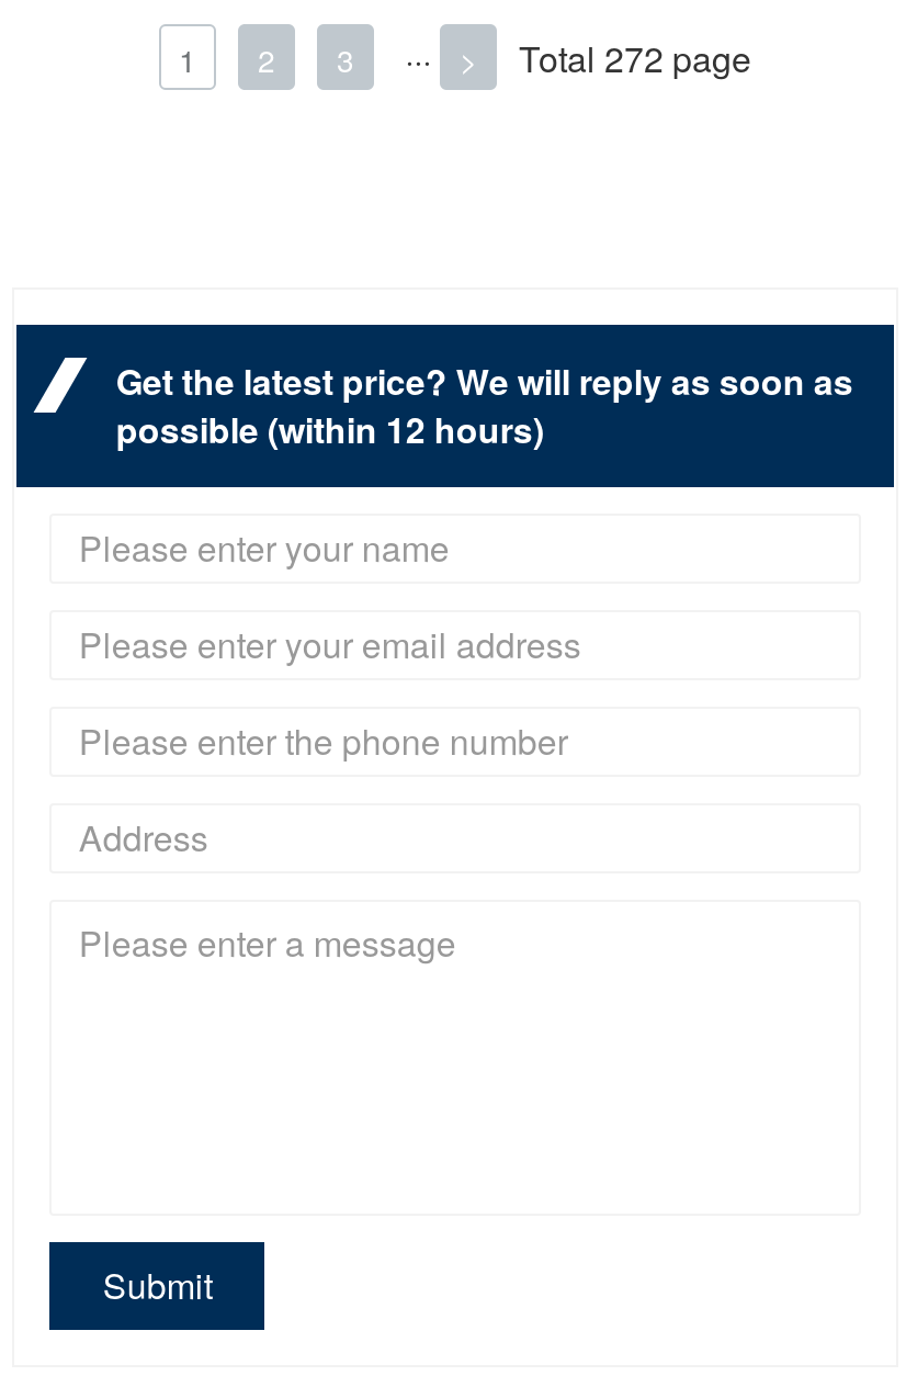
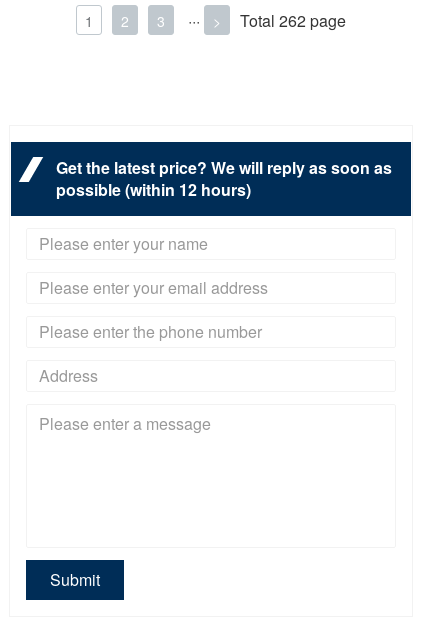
[519,33,751,84] Total 272 page -> [240,9,346,32] Total 262 page

